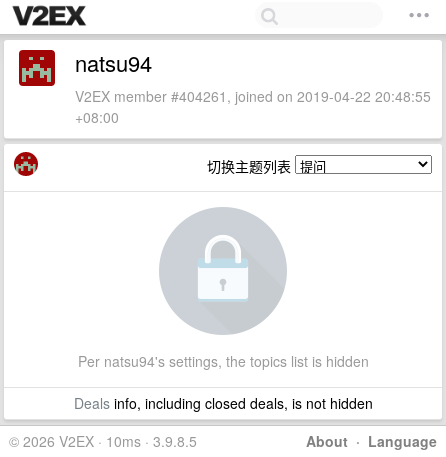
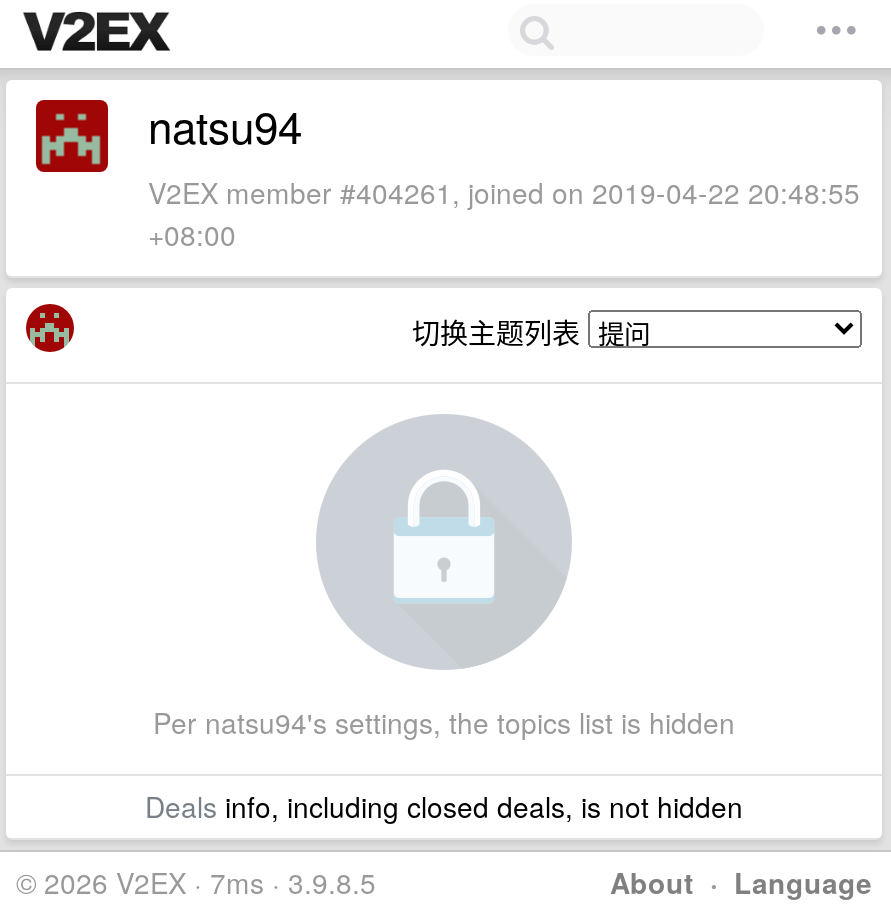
[9,431,197,451] © 2026 V2EX · 10ms · 3.9.8.5 -> [16,862,376,902] © 2026 V2EX · 7ms · 3.9.8.5

